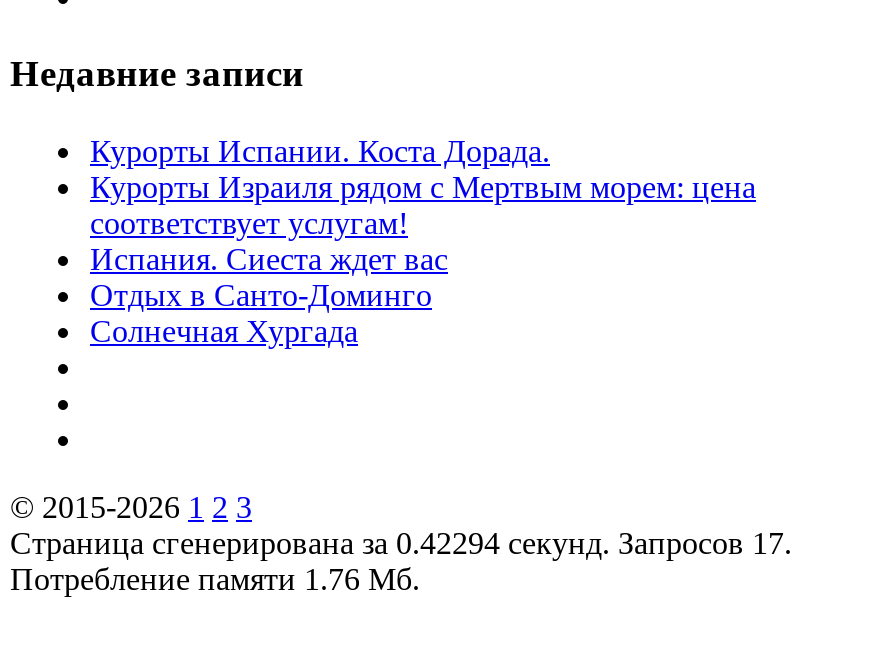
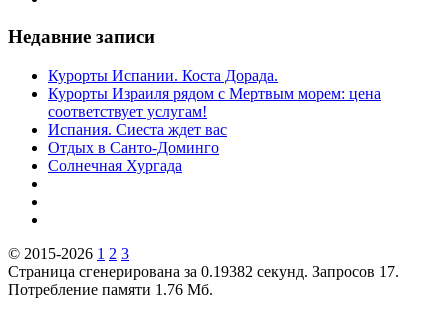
[10,526,792,560] Страница сгенерирована за 0.42294 секунд. Запросов 17. -> [8,263,399,280] Страница сгенерирована за 0.19382 секунд. Запросов 17.

